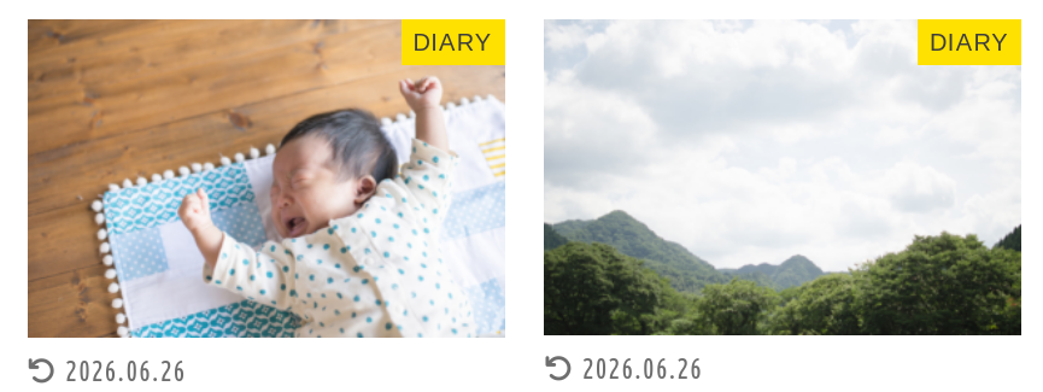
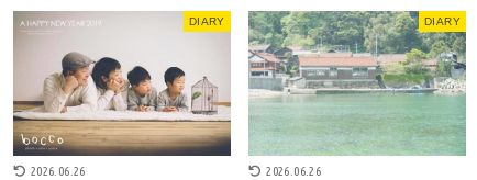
[28,16,505,339] [image] -> [13,10,232,157] [image]
[541,16,1024,337] [image] -> [248,10,467,156] [image]

